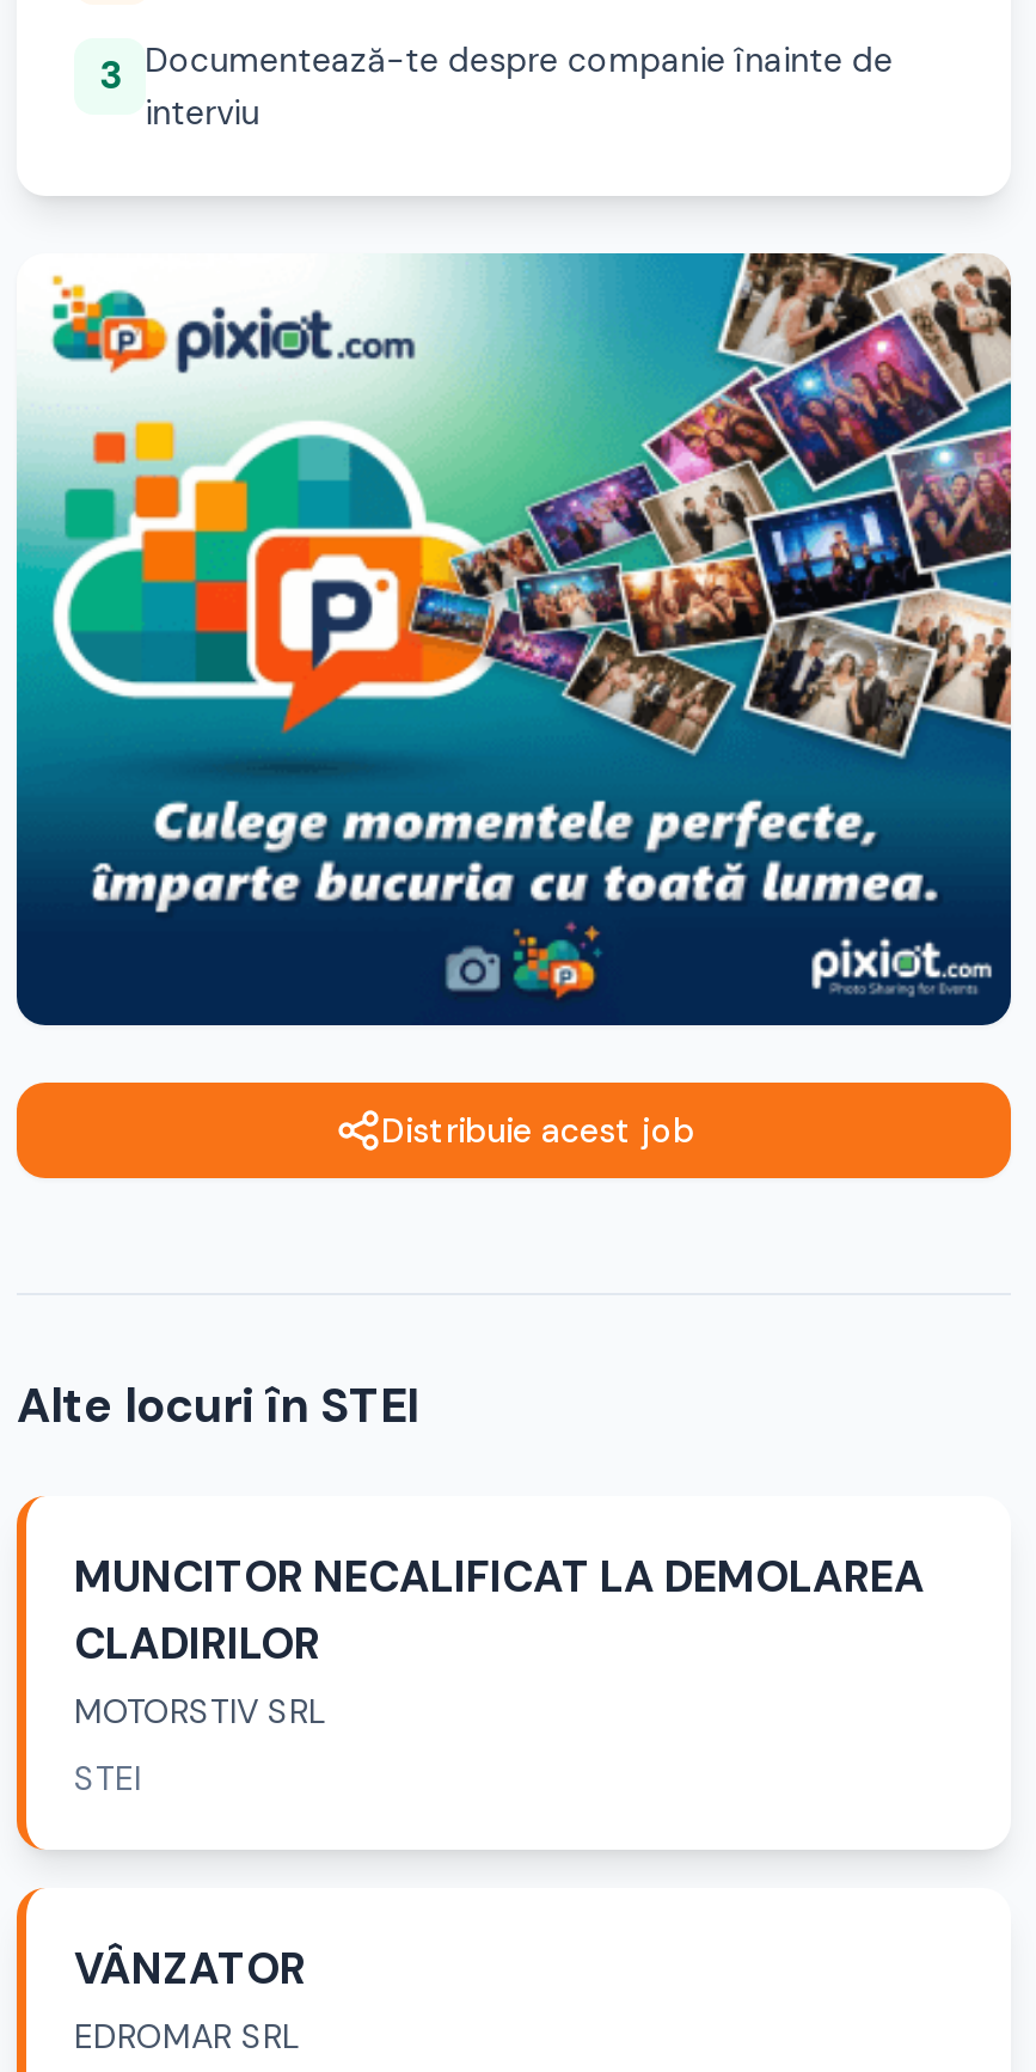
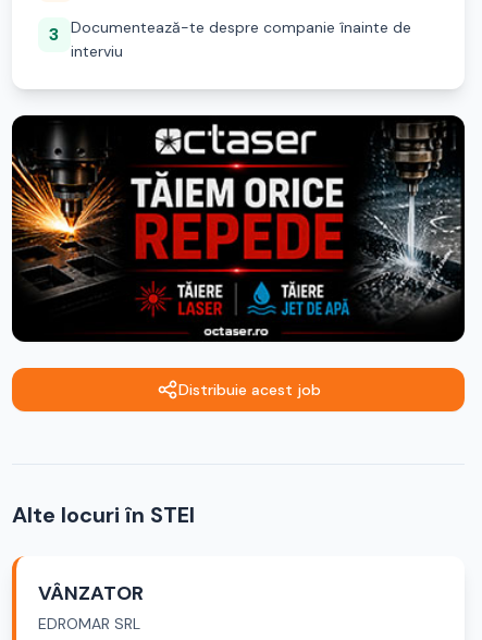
[14,251,1013,1025] [image] -> [11,114,466,342] [image]
[74,1549,925,1800] MUNCITOR NECALIFICAT LA DEMOLAREA | CLADIRILOR | MOTORSTIV SRL | STEI -> none

